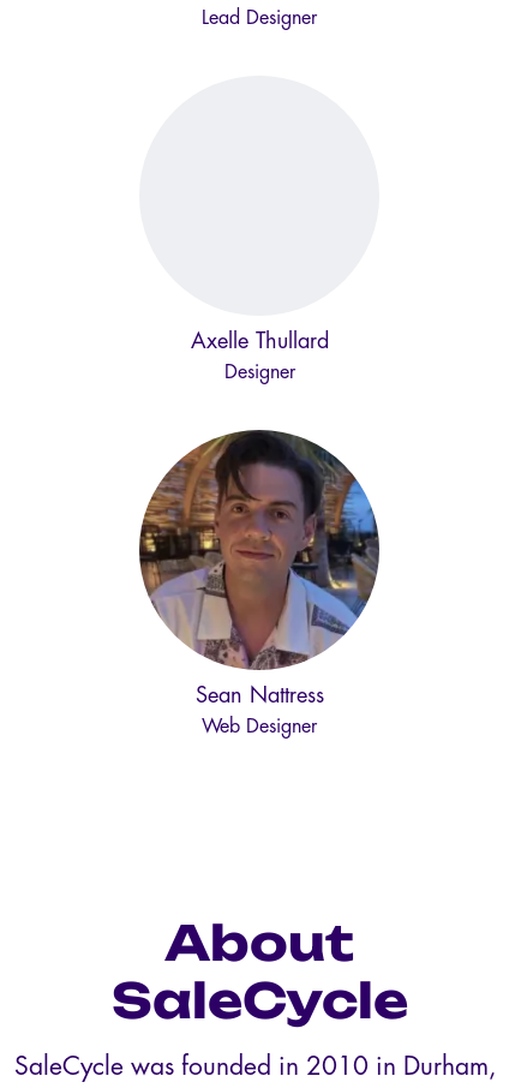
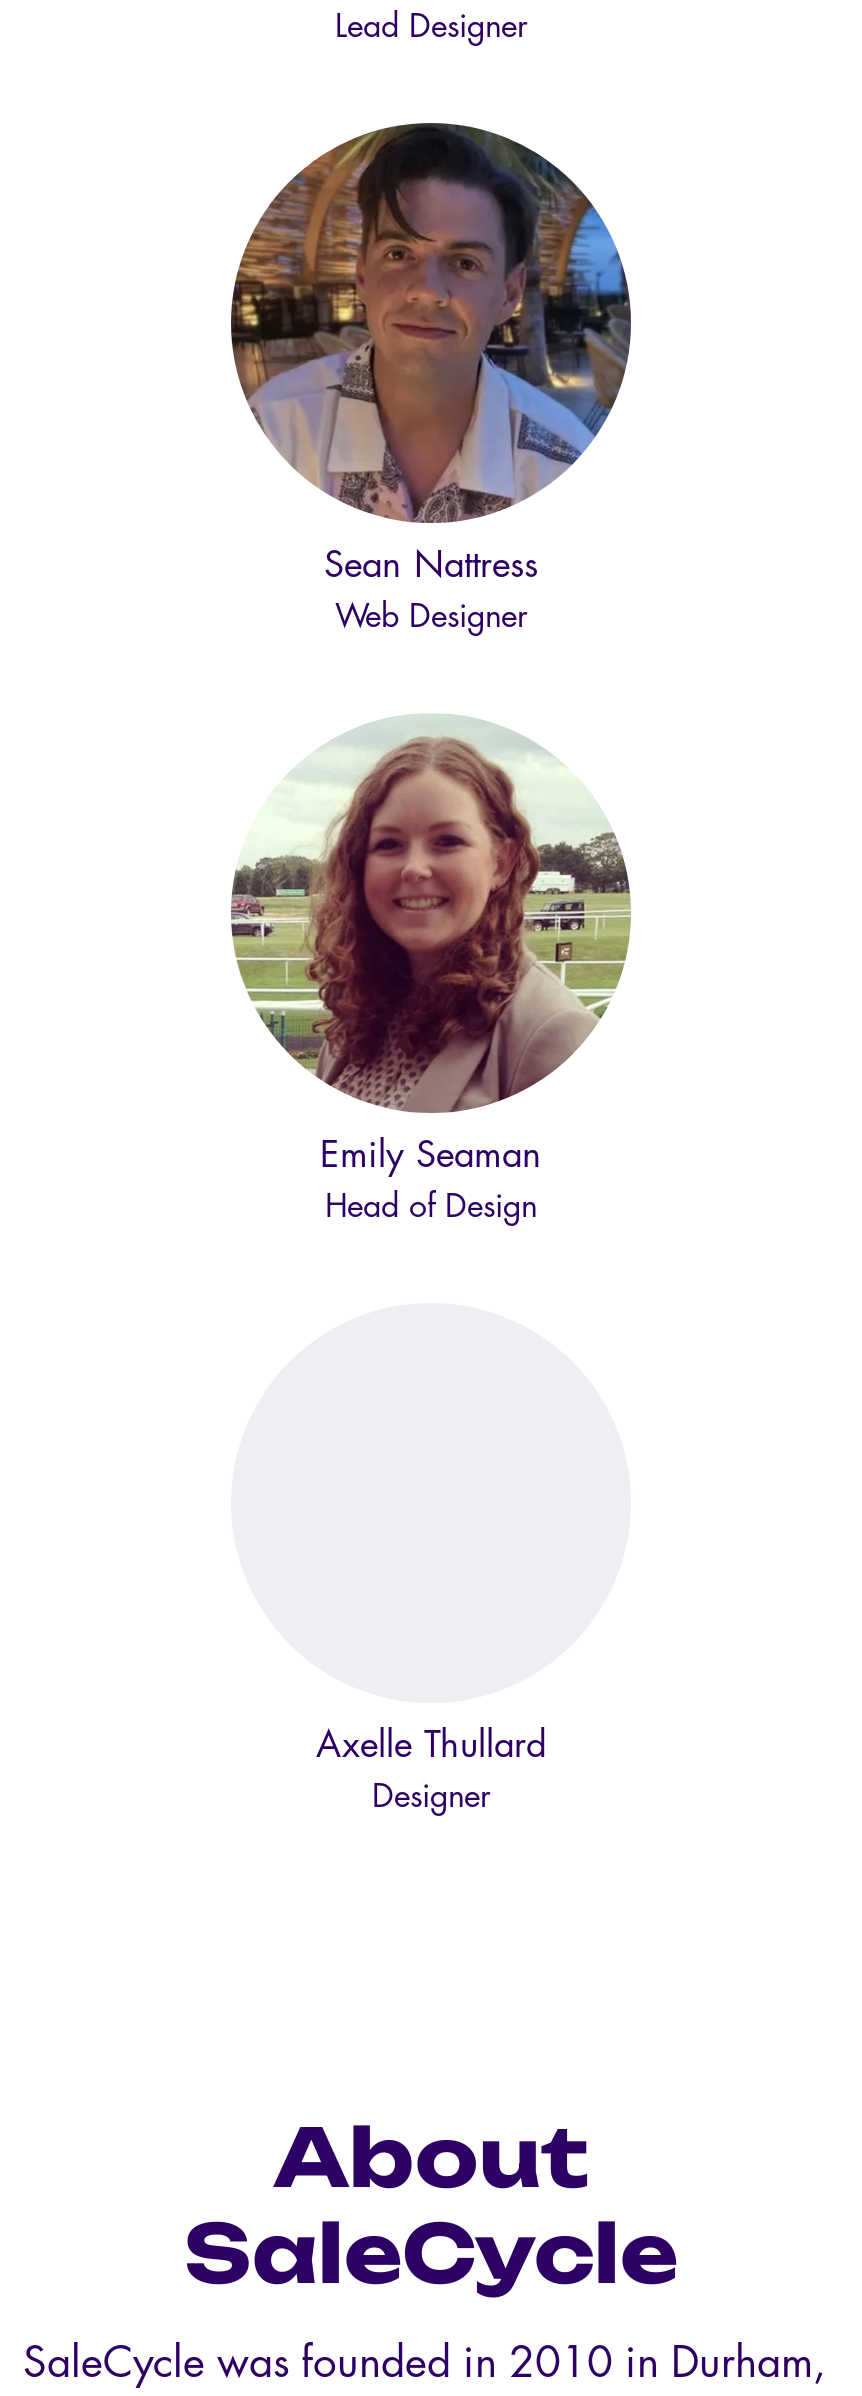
none -> [231,715,631,1223] [image] | Emily Seaman | Head of Design
moved [190,330,328,382] -> [316,1727,546,1813]: Axelle Thullard | Designer
moved [138,429,381,736] -> [229,121,633,633]: [image] | Sean Nattress | Web Designer

